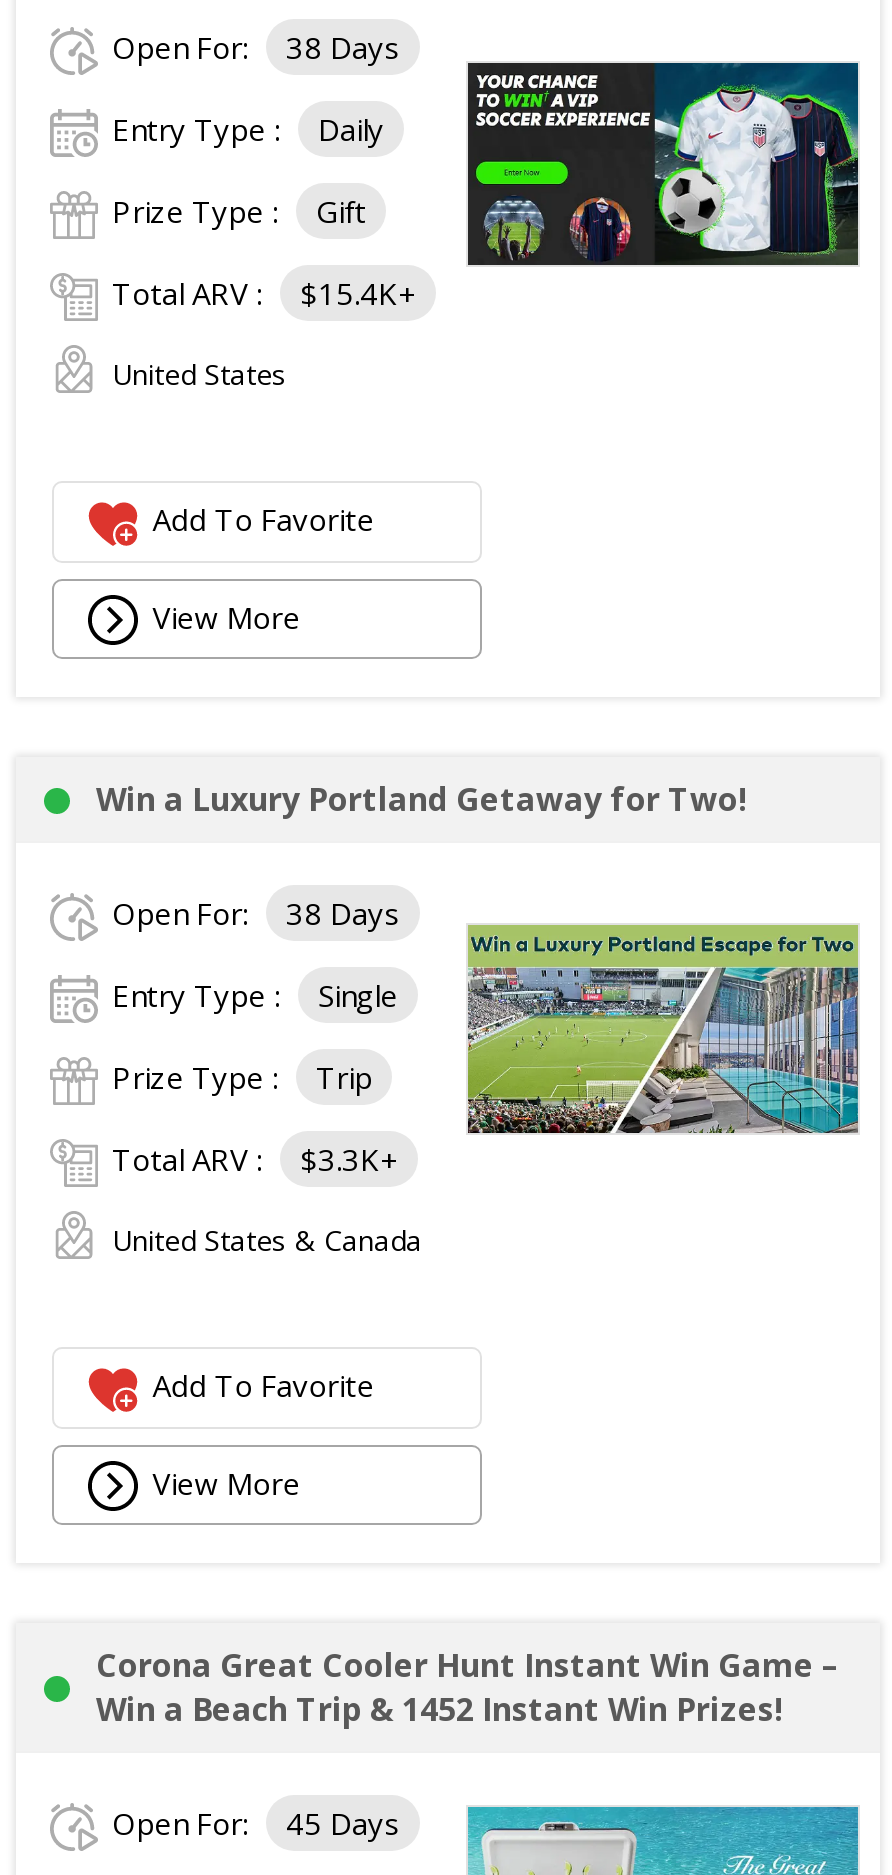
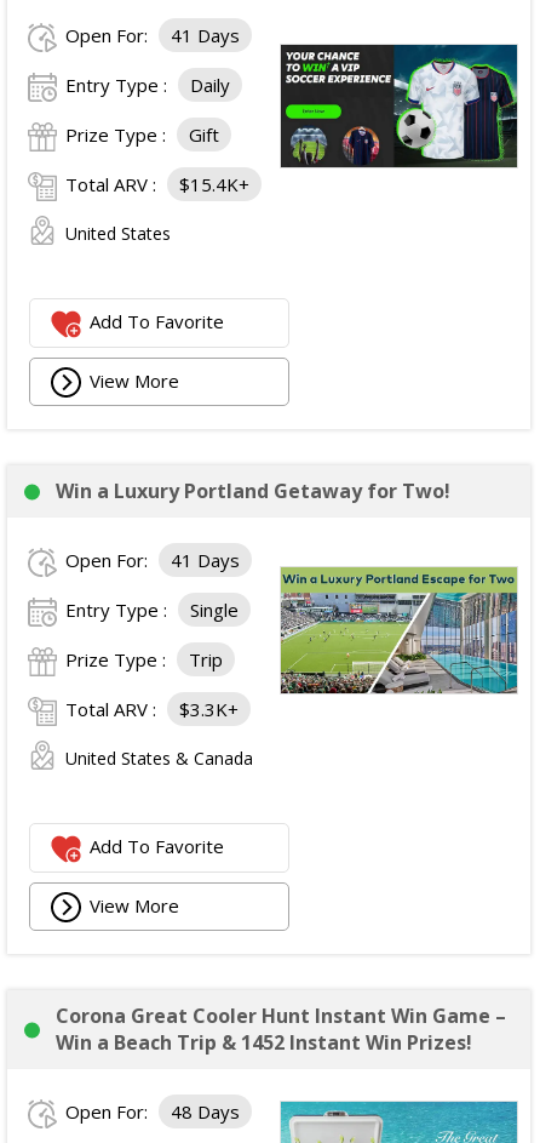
[112,27,400,67] Open For: 38 Days -> [65,23,240,47] Open For: 41 Days
[112,893,400,933] Open For: 38 Days -> [65,548,240,572] Open For: 41 Days
[112,1803,400,1843] Open For: 45 Days -> [65,1099,240,1124] Open For: 48 Days

